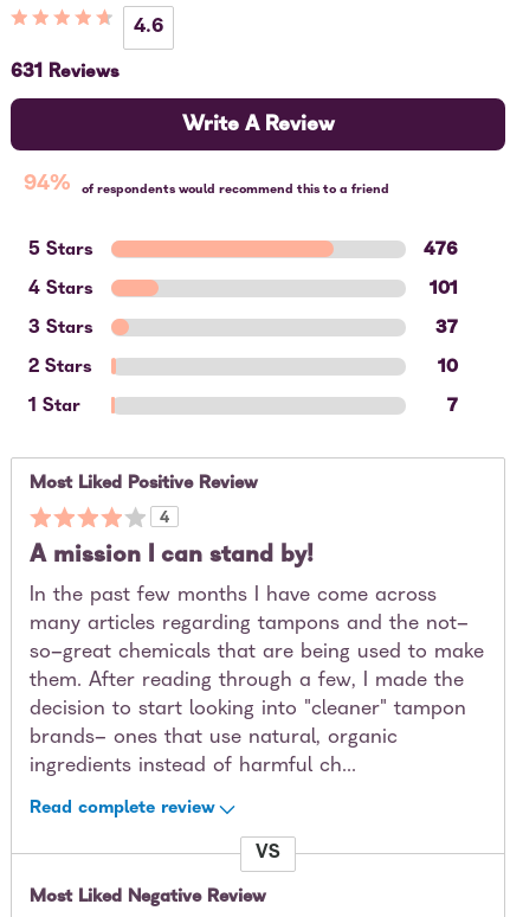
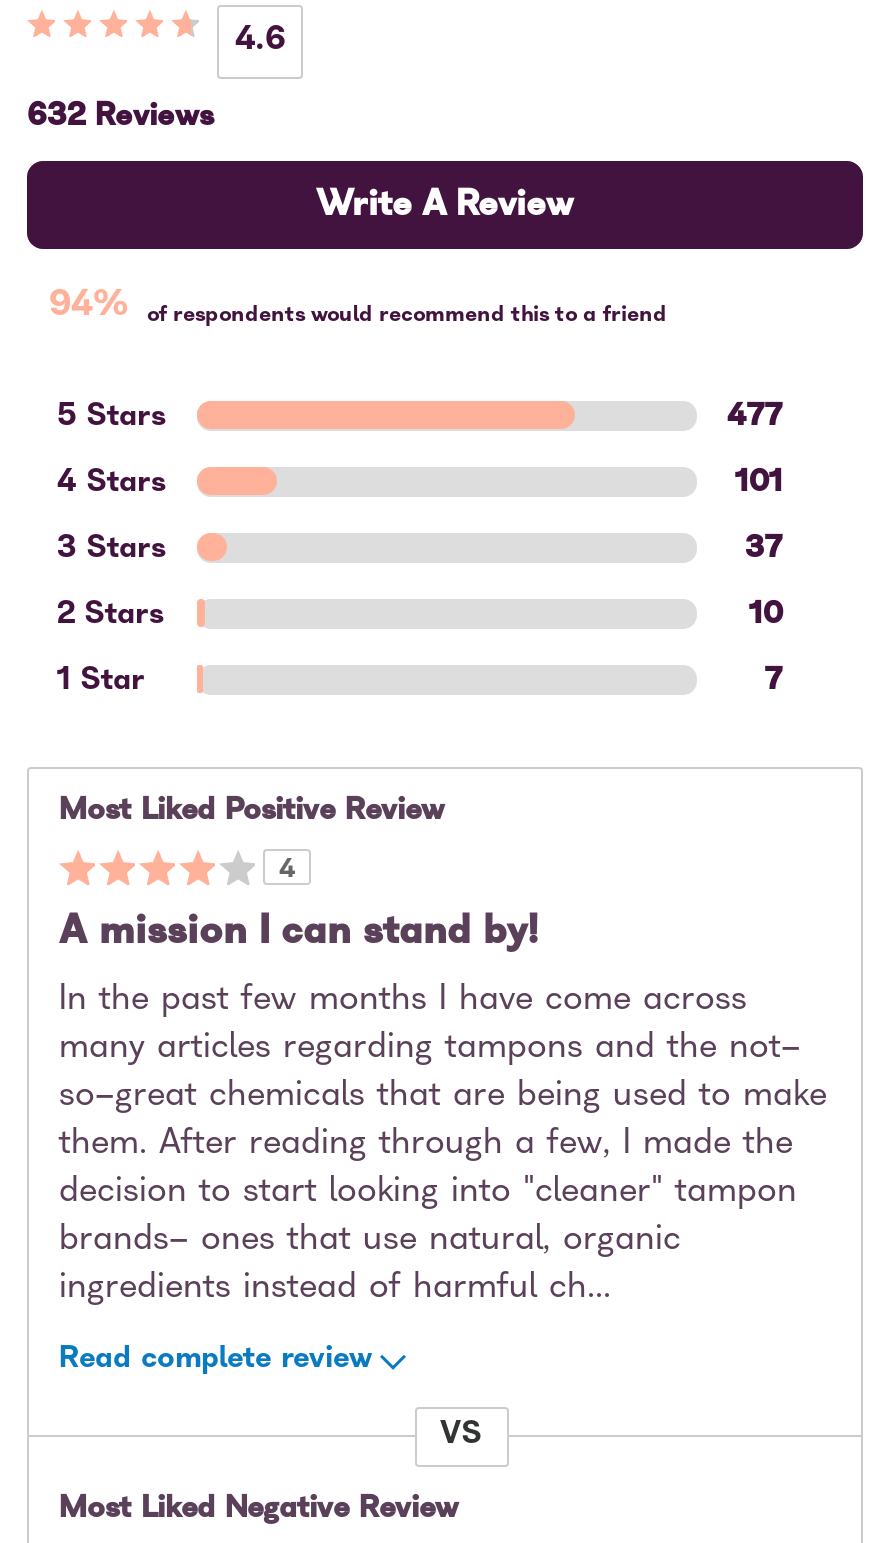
[11,63,120,82] 631 Reviews -> [27,102,215,134] 632 Reviews
[424,241,458,260] 476 -> [727,402,783,434] 477

